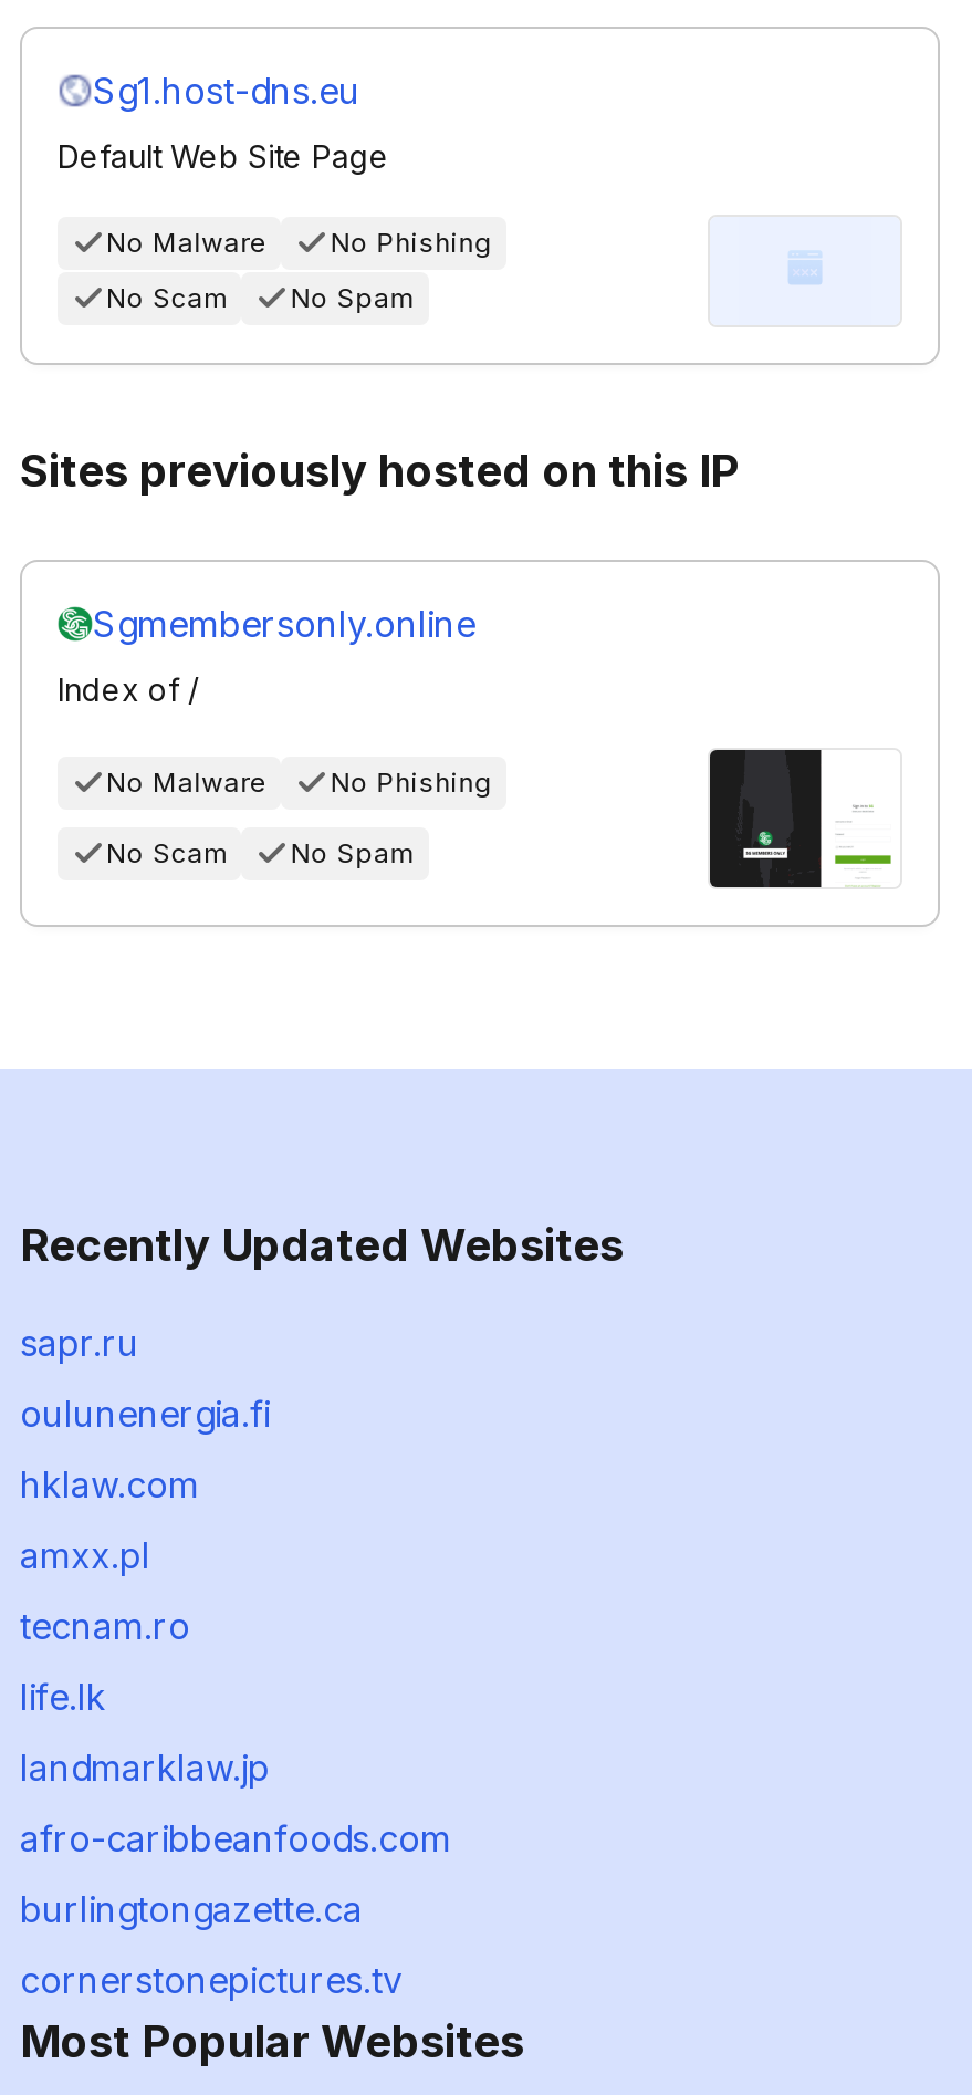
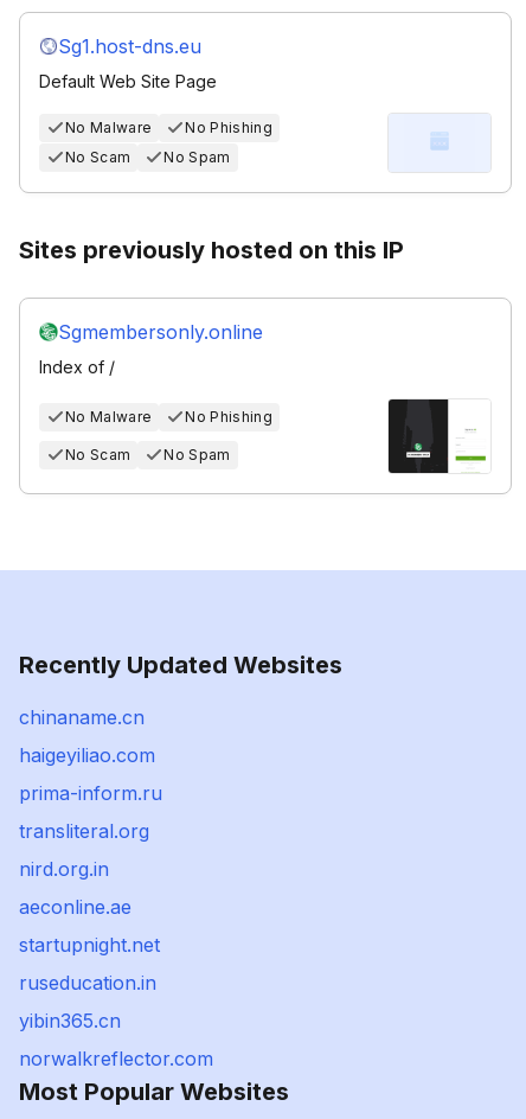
[20,1320,139,1364] sapr.ru -> [19,705,145,728] chinaname.cn
[20,1390,270,1435] oulunenergia.fi -> [19,743,155,766] haigeyiliao.com
[20,1461,199,1505] hklaw.com -> [19,781,162,804] prima-inform.ru
[20,1532,150,1576] amxx.pl -> [19,819,149,842] transliteral.org
[20,1603,190,1647] tecnam.ro -> [19,856,109,880] nird.org.in
[20,1674,106,1718] life.lk -> [19,894,131,918] aeconline.ae
[20,1744,270,1789] landmarklaw.jp -> [19,932,160,956] startupnight.net
[20,1815,451,1859] afro-caribbeanfoods.com -> [19,970,156,994] ruseducation.in
[20,1886,363,1930] burlingtongazette.ca -> [19,1008,121,1032] yibin365.cn
[20,1957,403,2001] cornerstonepictures.tv -> [19,1046,213,1070] norwalkreflector.com

